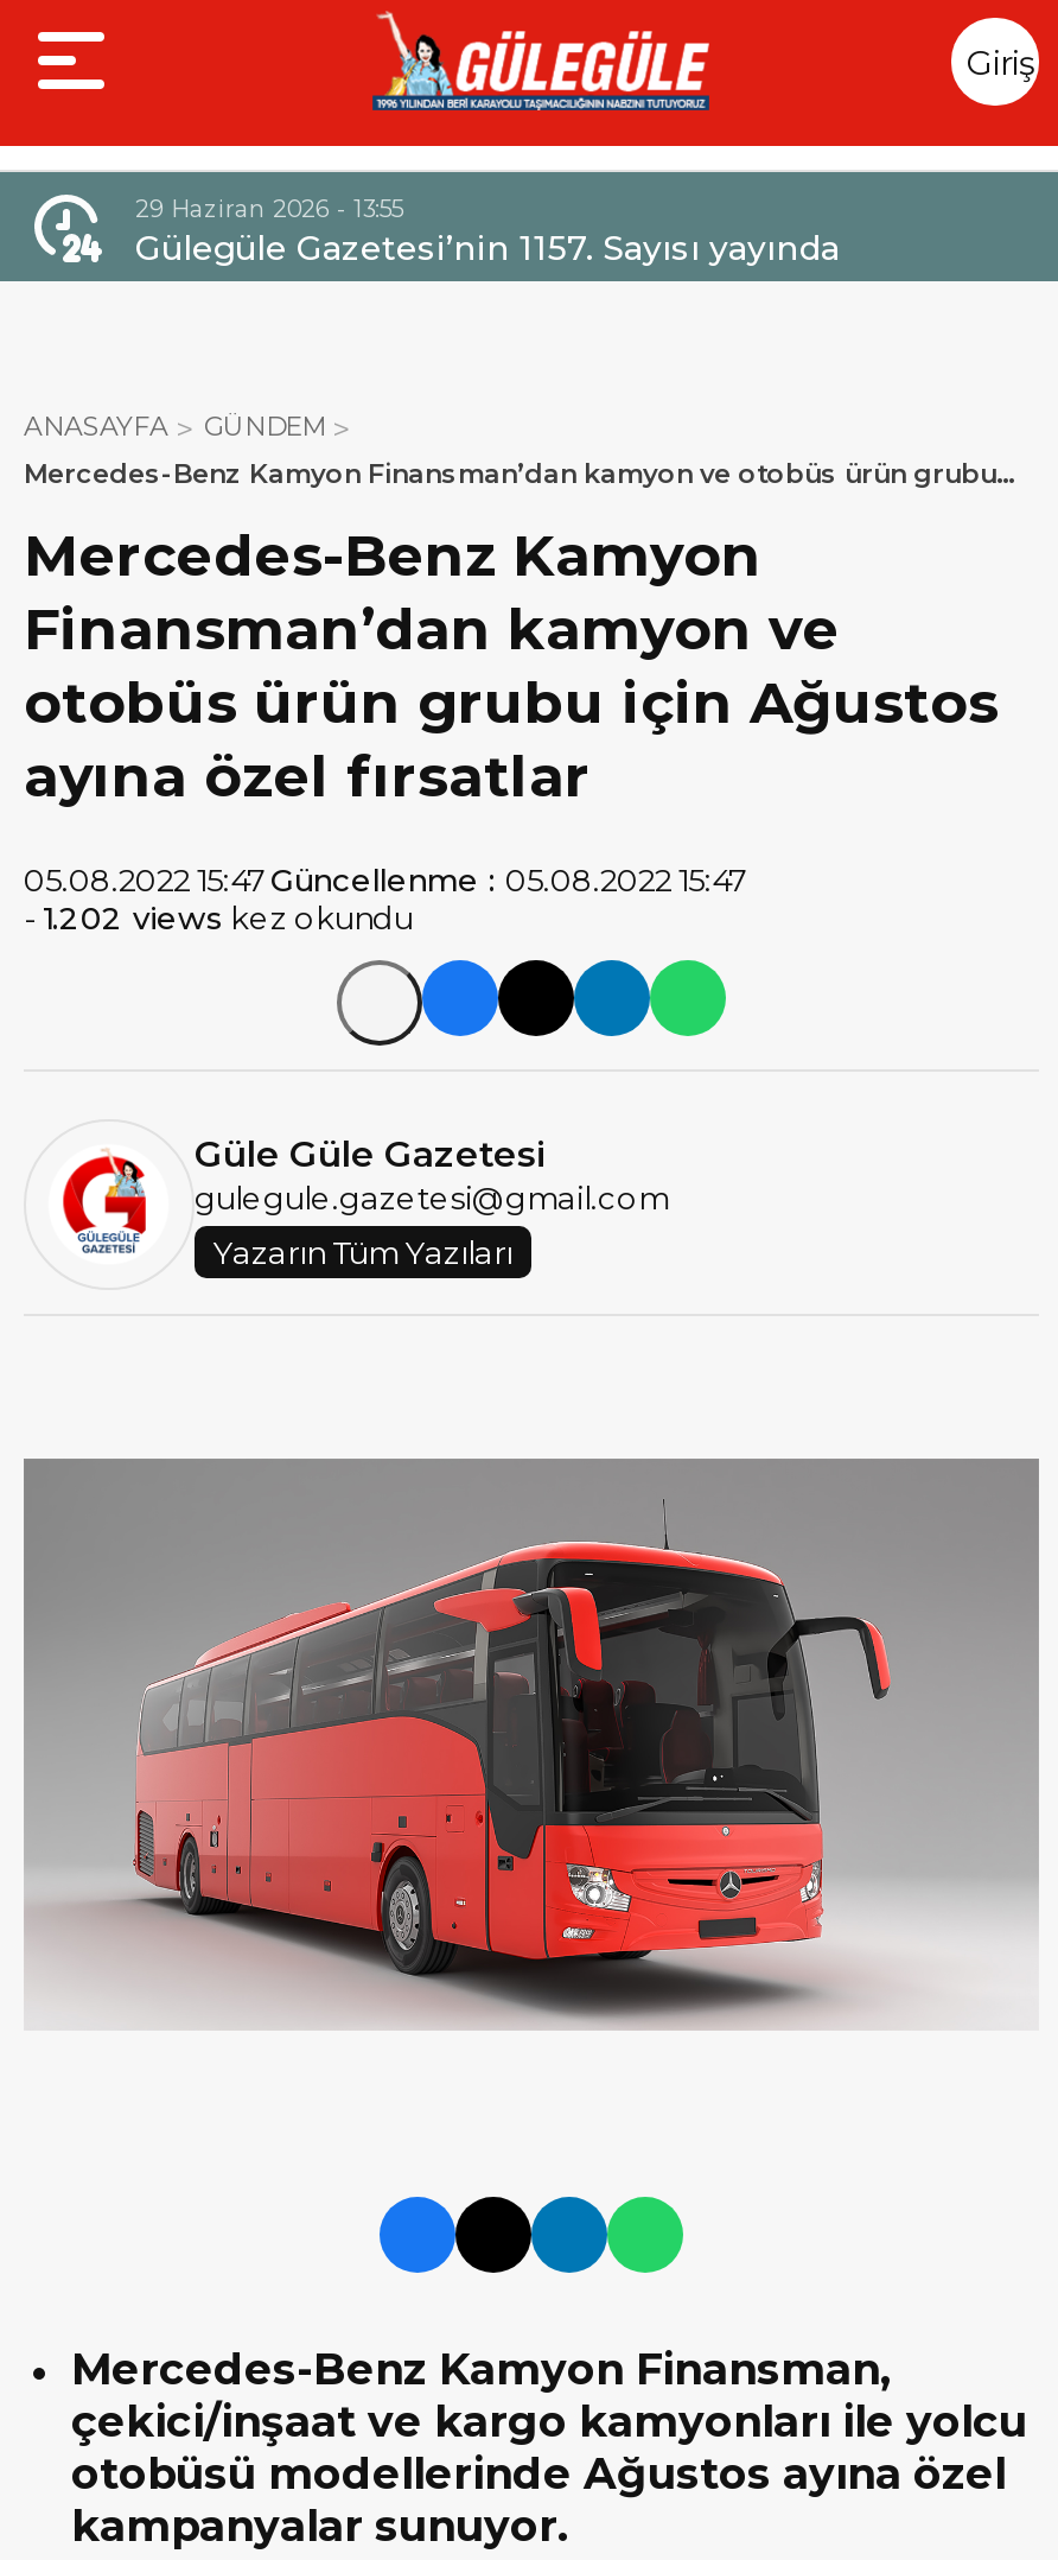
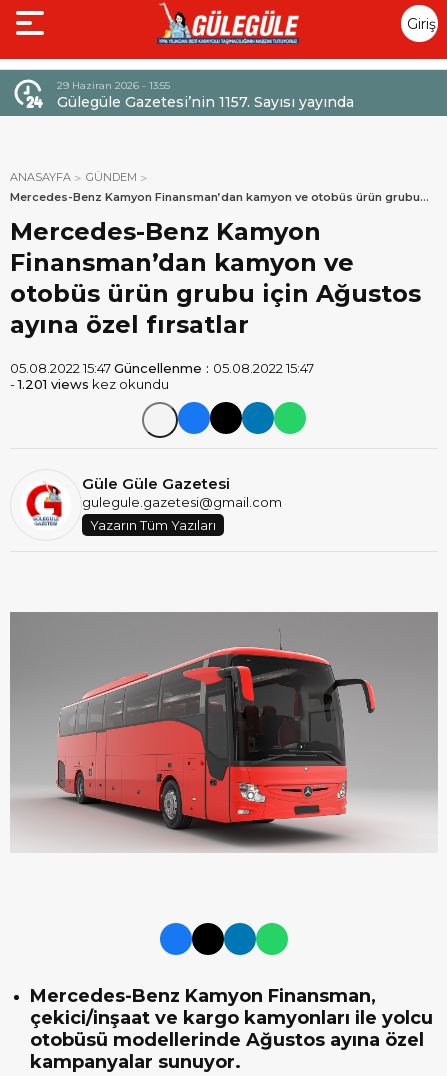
[24,898,413,936] - 1.202 views kez okundu -> [10,376,169,392] - 1.201 views kez okundu

